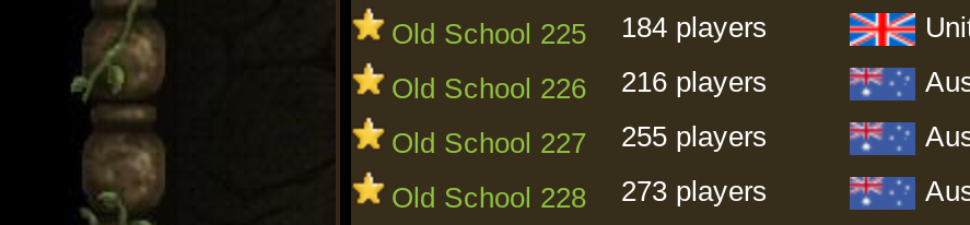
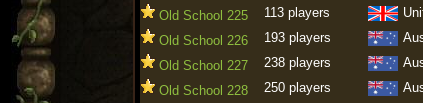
[391,11,768,50] Old School 225 184 players -> [158,5,329,23] Old School 225 113 players
[391,66,768,105] Old School 226 216 players -> [158,30,330,48] Old School 226 193 players
[391,120,768,159] Old School 227 255 players -> [158,55,330,73] Old School 227 238 players
[391,175,768,214] Old School 228 273 players -> [158,80,330,98] Old School 228 250 players

